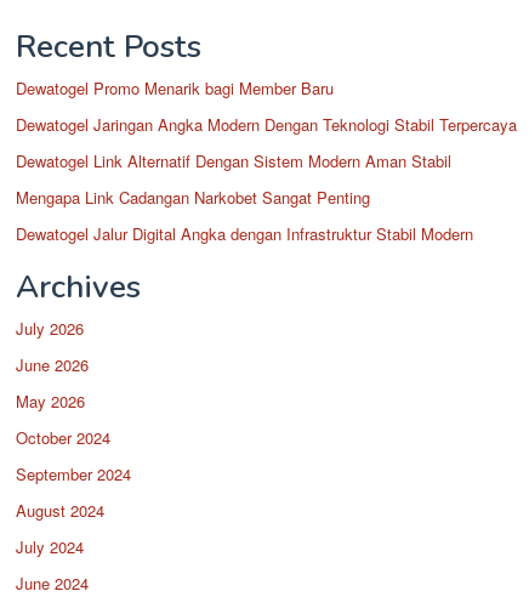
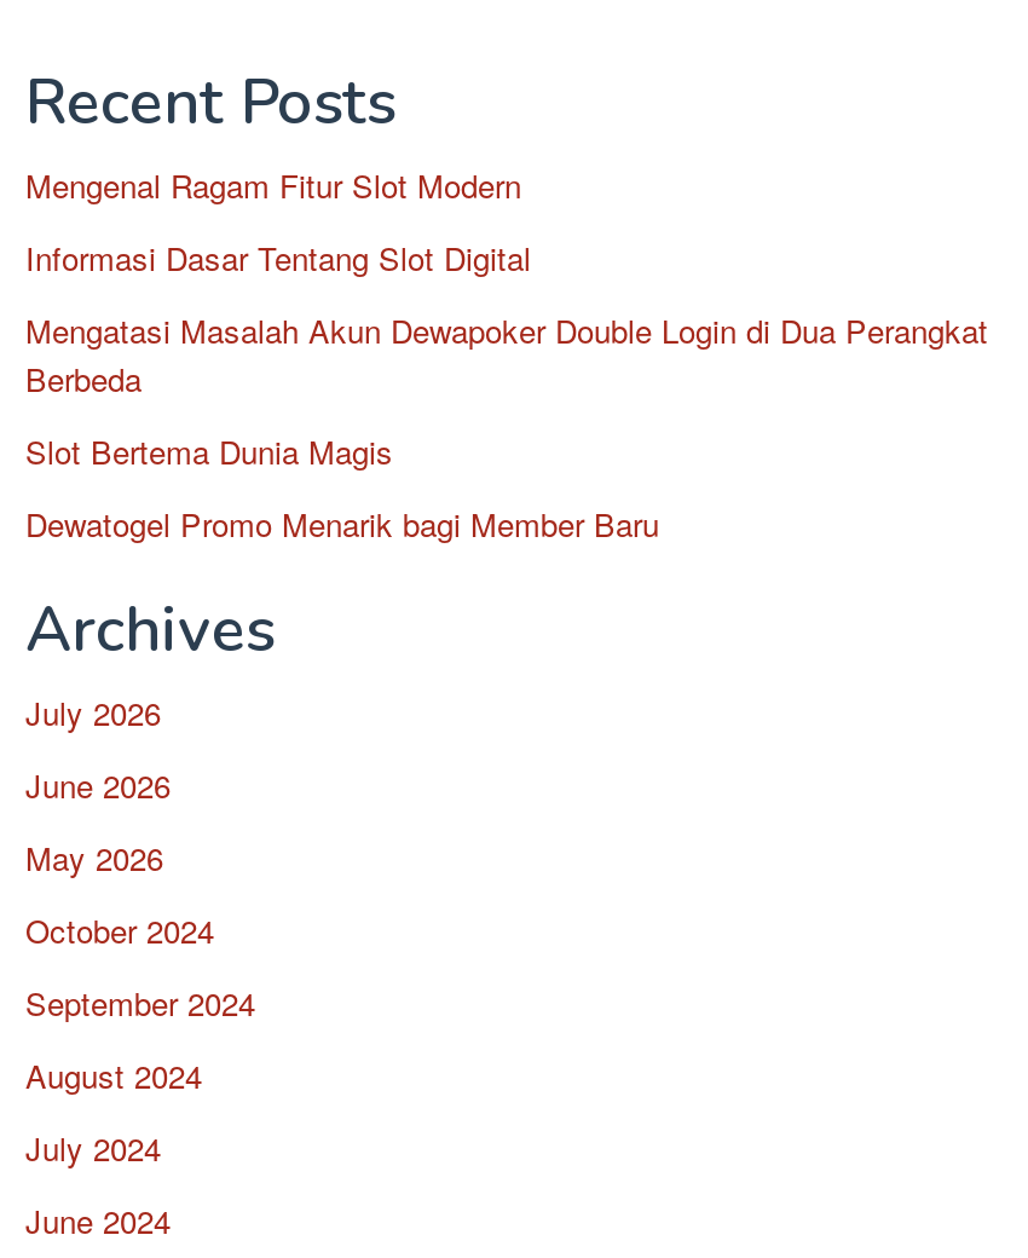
none -> [25,162,988,474] Mengenal Ragam Fitur Slot Modern | Informasi Dasar Tentang Slot Digital | Mengatasi Masalah Akun Dewapoker Double Login di Dua Perangkat | Berbeda | Slot Bertema Dunia Magis
moved [16,76,334,100] -> [25,501,659,547]: Dewatogel Promo Menarik bagi Member Baru
[16,113,517,245] Dewatogel Jaringan Angka Modern Dengan Teknologi Stabil Terpercaya | Dewatogel Link Alternatif Dengan Sistem Modern Aman Stabil | Mengapa Link Cadangan Narkobet Sangat Penting | Dewatogel Jalur Digital Angka dengan Infrastruktur Stabil Modern -> none

